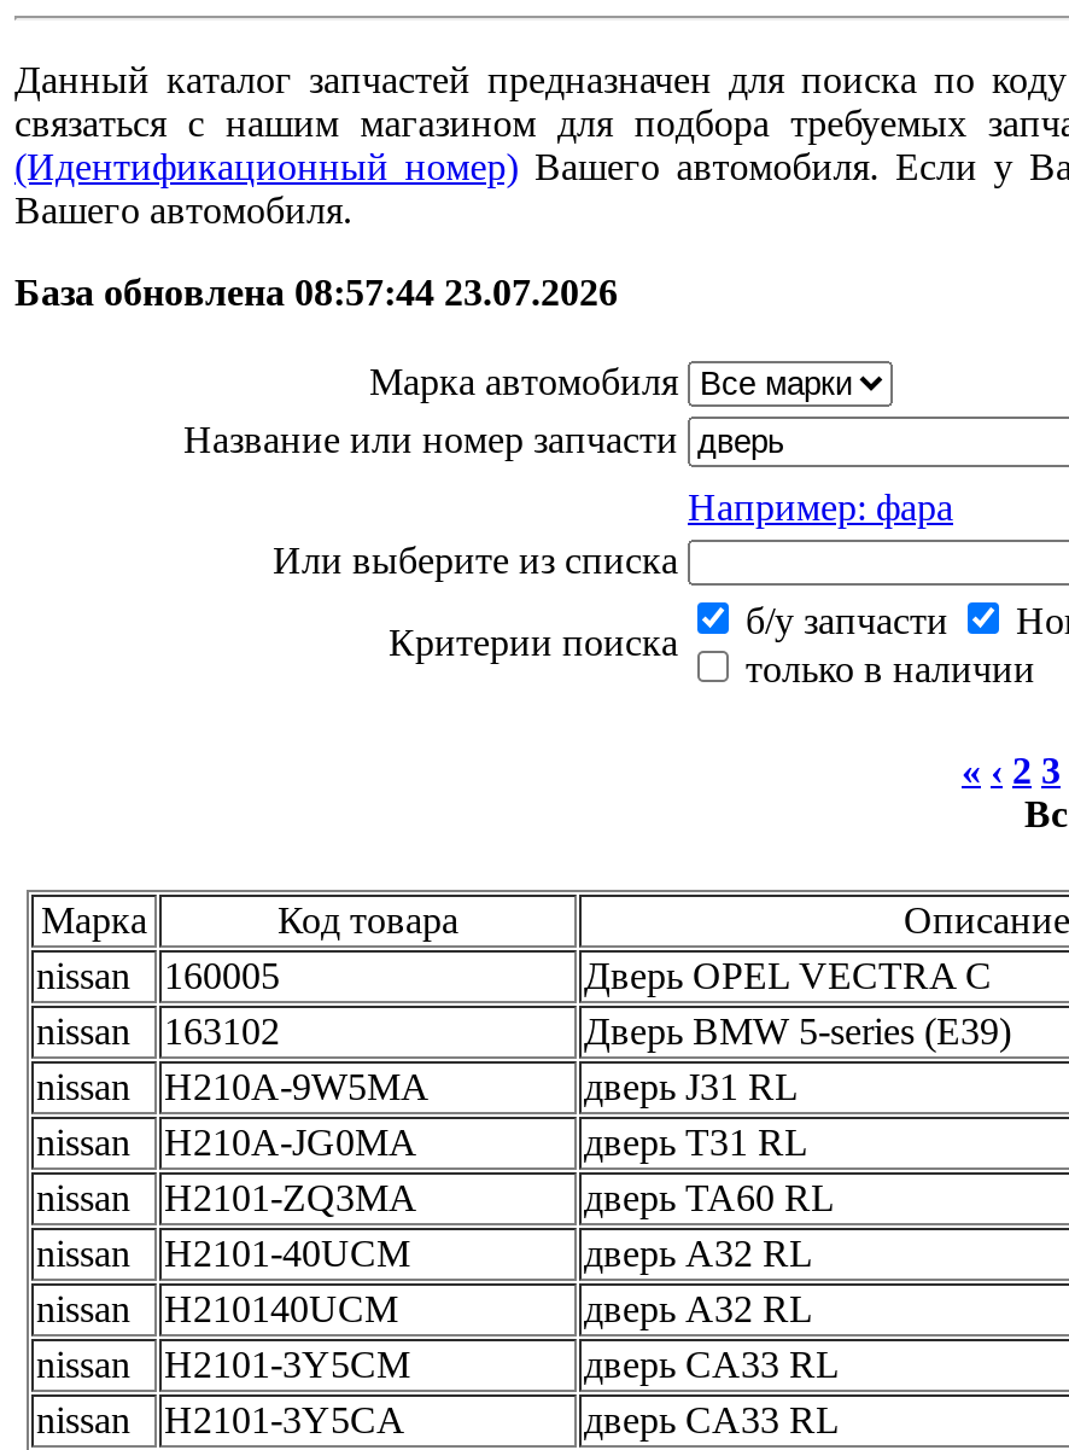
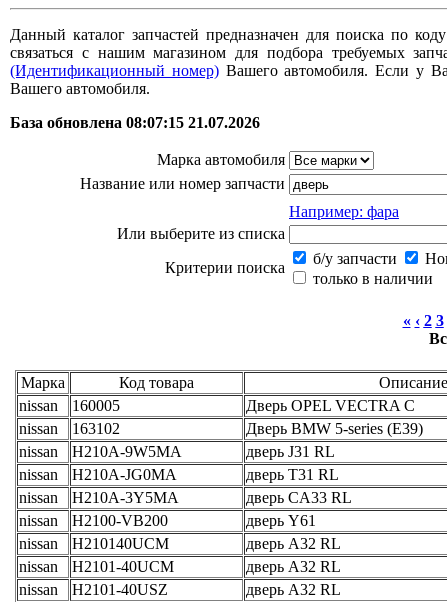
[14,272,618,313] База обновлена 08:57:44 23.07.2026 -> [10,114,260,131] База обновлена 08:07:15 21.07.2026
[164,1176,835,1217] H2101-ZQ3MA | дверь TA60 RL -> [72,489,352,506] H210A-3Y5MA | дверь CA33 RL
[164,1232,813,1273] H2101-40UCM | дверь A32 RL -> [72,512,316,529] H2100-VB200 | дверь Y61
[164,1343,840,1384] H2101-3Y5CM | дверь CA33 RL -> [72,558,341,575] H2101-40UCM | дверь A32 RL
[164,1399,840,1440] H2101-3Y5CA | дверь CA33 RL -> [72,581,341,598] H2101-40USZ | дверь A32 RL

